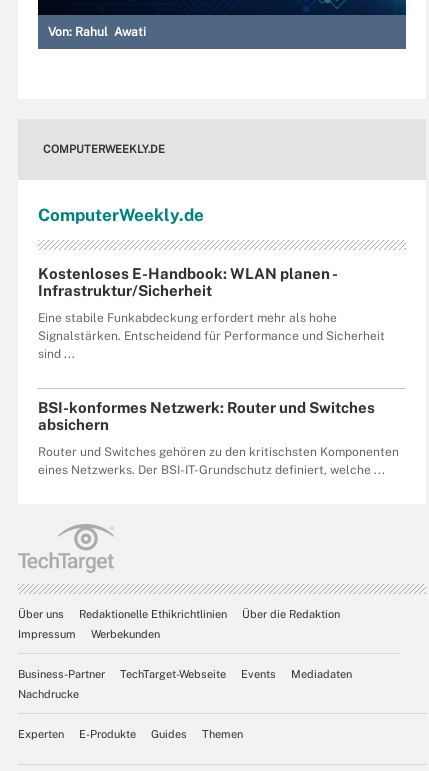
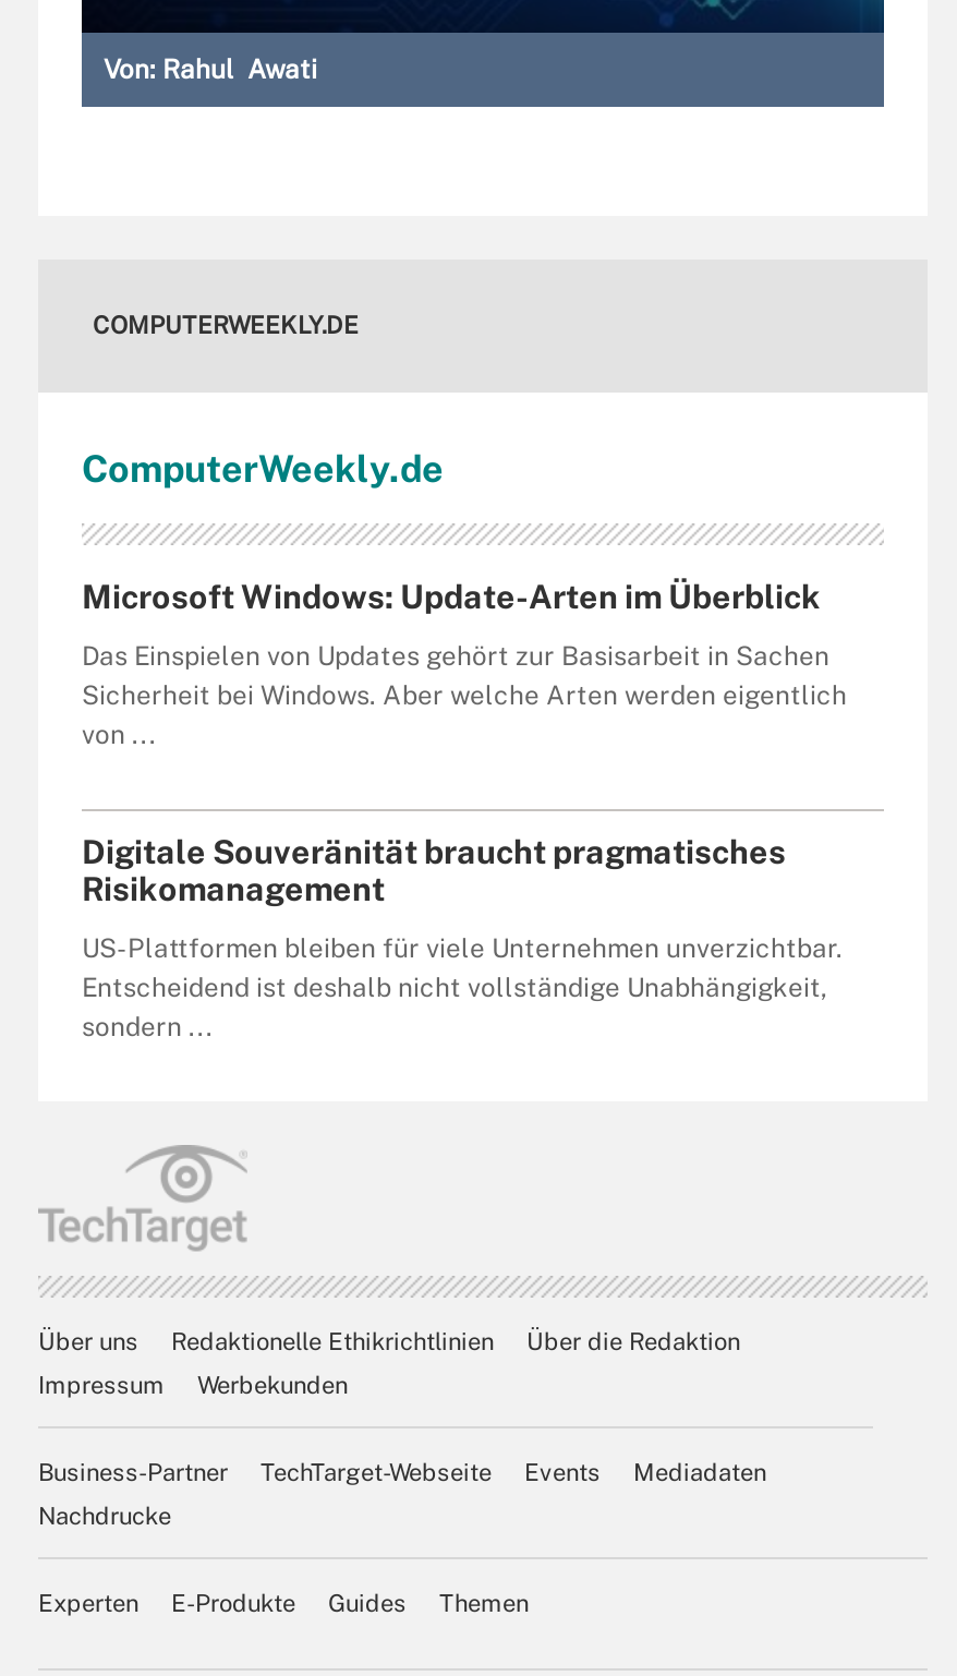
[38,265,337,299] Kostenloses E-Handbook: WLAN planen - | Infrastruktur/Sicherheit -> [82,578,821,615] Microsoft Windows: Update-Arten im Überblick
[38,311,385,361] Eine stabile Funkabdeckung erfordert mehr als hohe | Signalstärken. Entscheidend für Performance und Sicherheit | sind ... -> [82,641,847,750] Das Einspielen von Updates gehört zur Basisarbeit in Sachen | Sicherheit bei Windows. Aber welche Arten werden eigentlich | von ...
[38,399,375,433] BSI-konformes Netzwerk: Router und Switches | absichern -> [82,833,786,907] Digitale Souveränität braucht pragmatisches | Risikomanagement
[38,445,399,477] Router und Switches gehören zu den kritischsten Komponenten | eines Netzwerks. Der BSI-IT-Grundschutz definiert, welche ... -> [82,933,843,1042] US-Plattformen bleiben für viele Unternehmen unverzichtbar. | Entscheidend ist deshalb nicht vollständige Unabhängigkeit, | sondern ...

